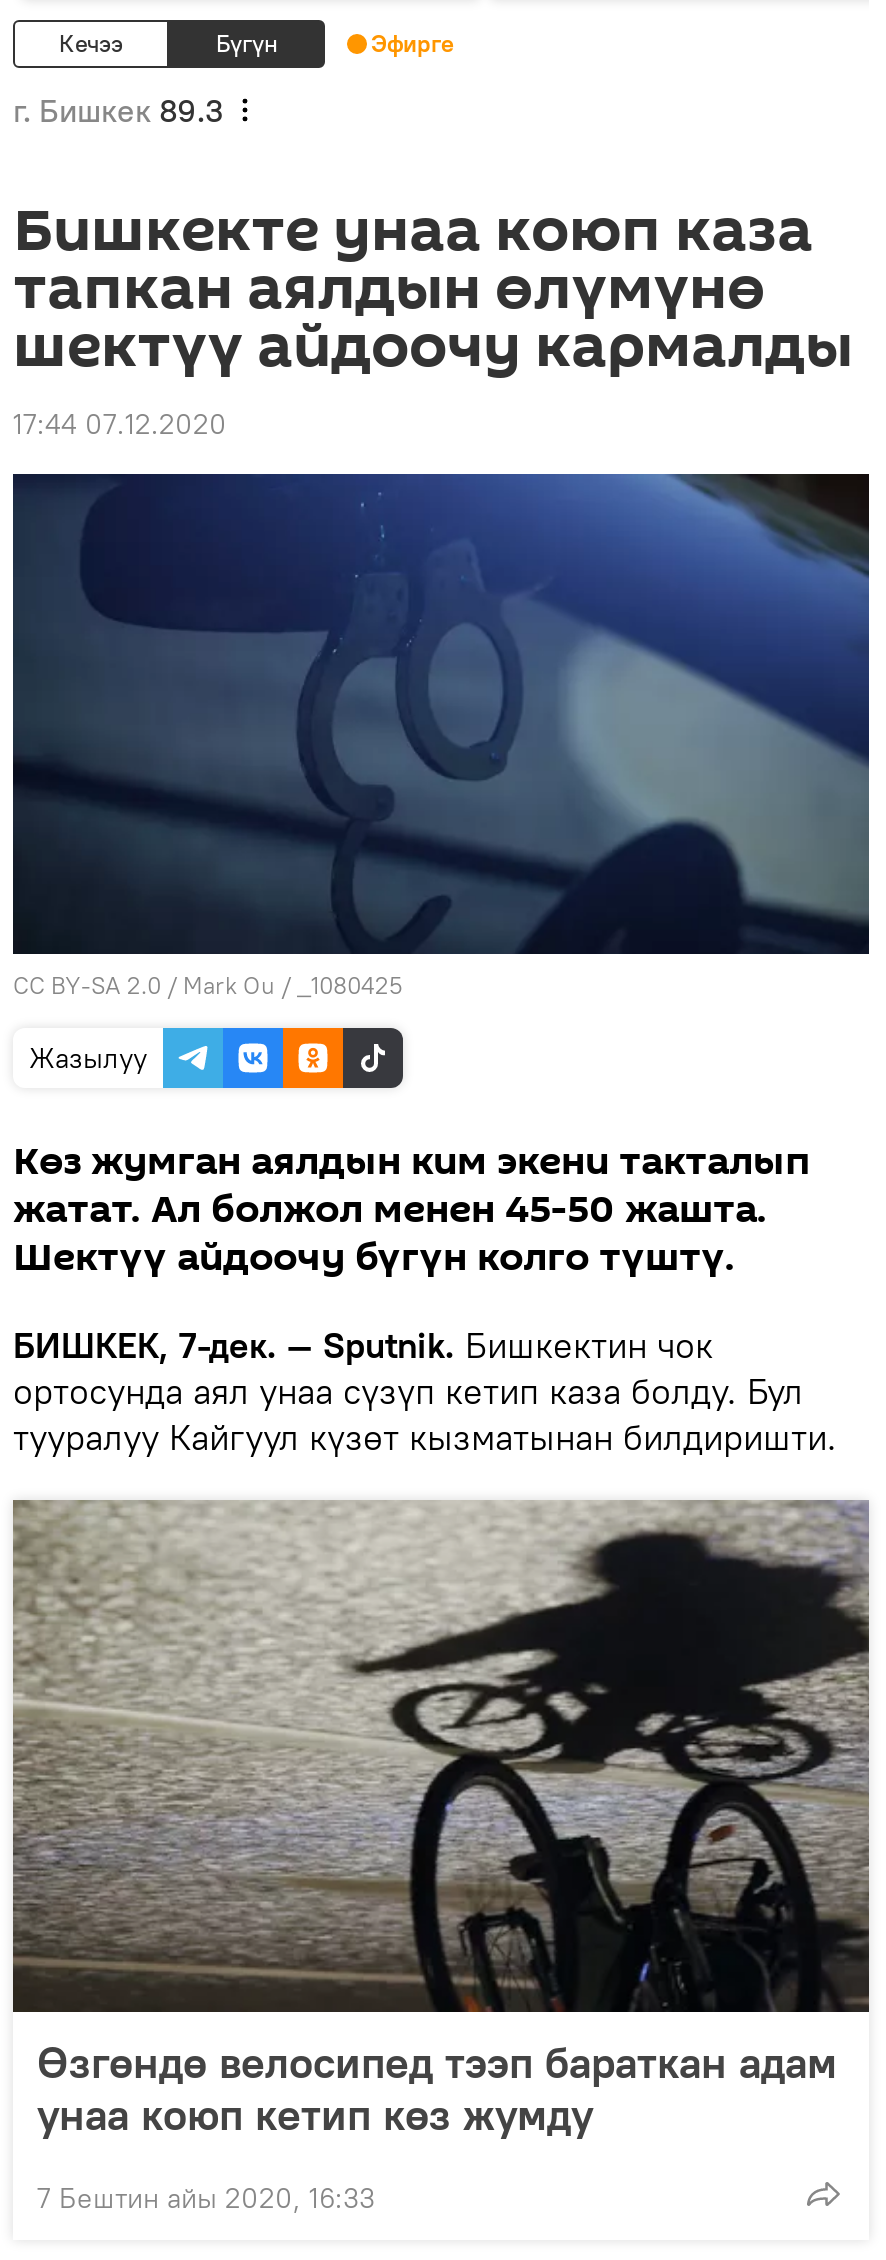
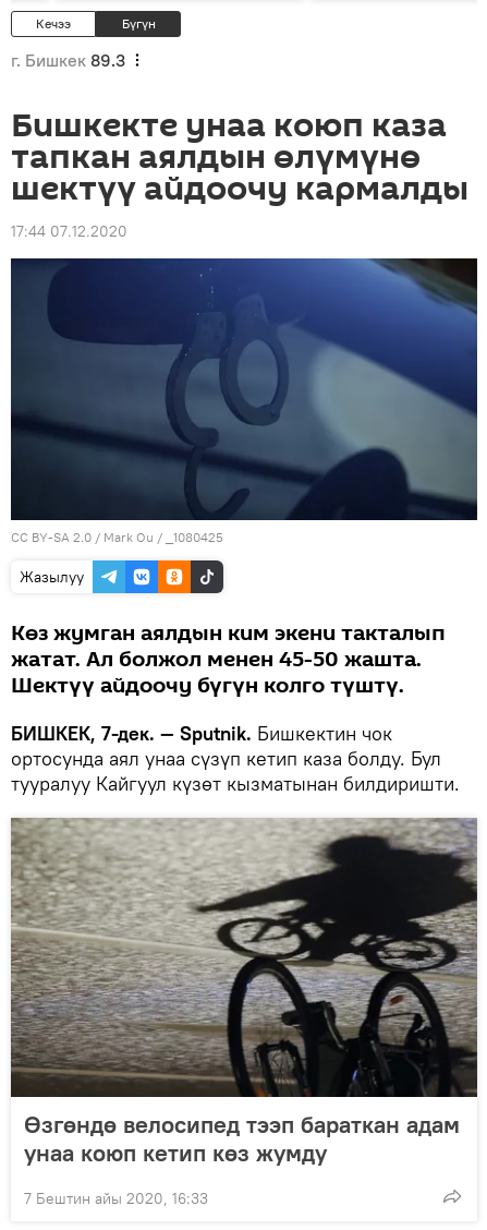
[371,28,453,58] Эфирге -> none

